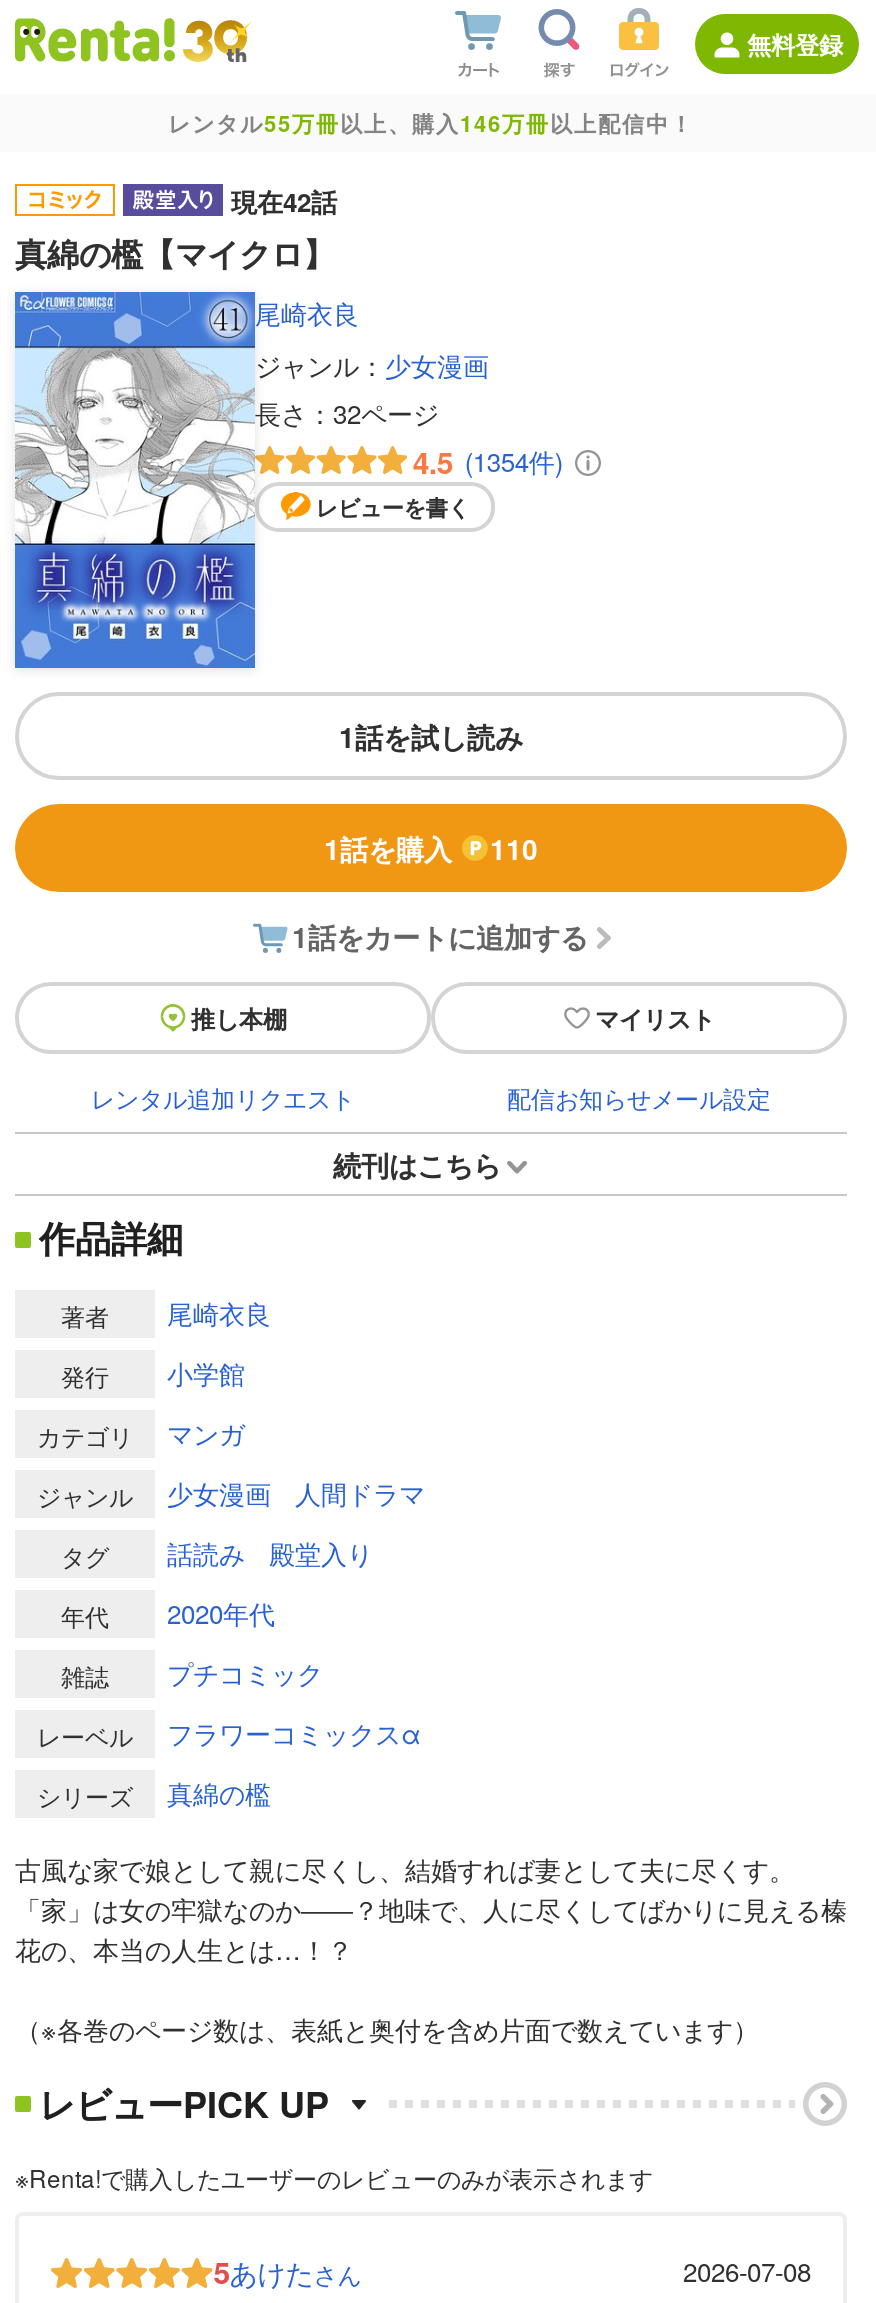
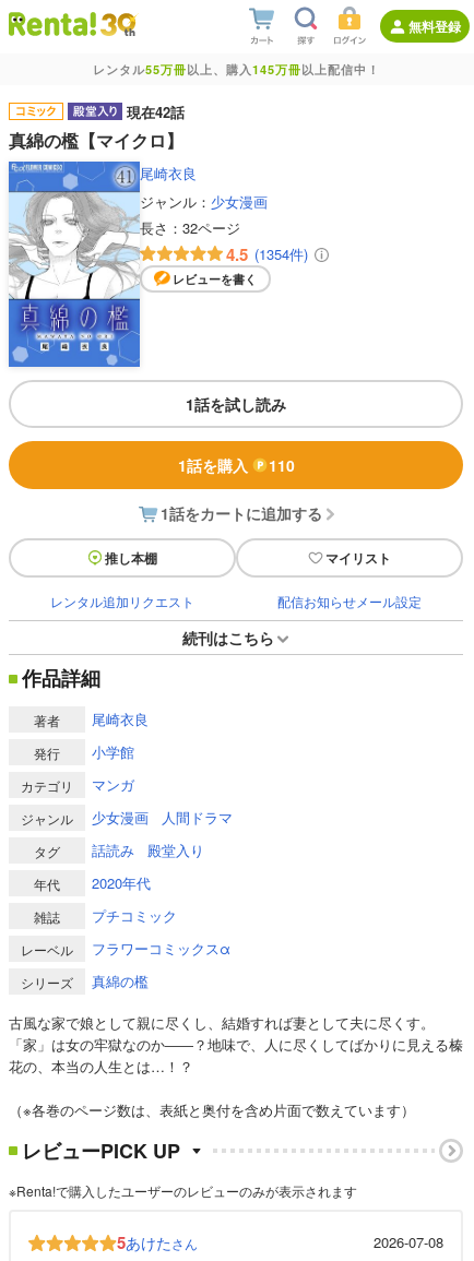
[168,108,694,138] レンタル55万冊以上、購入146万冊以上配信中！ -> [92,61,380,78] レンタル55万冊以上、購入145万冊以上配信中！

